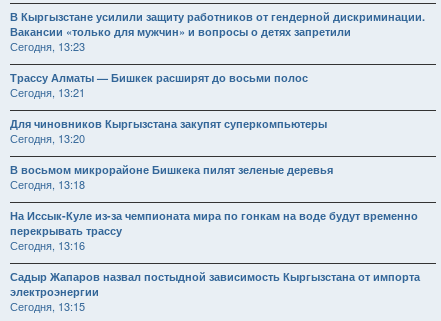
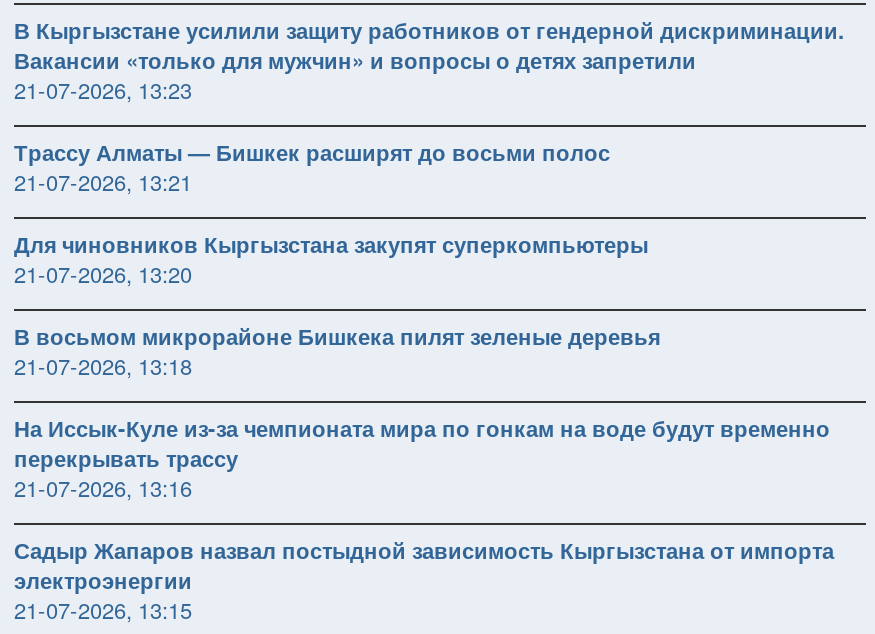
[10,38,85,54] Сегодня, 13:23 -> [14,73,192,105] 21-07-2026, 13:23
[10,84,85,100] Сегодня, 13:21 -> [14,165,192,197] 21-07-2026, 13:21
[10,130,85,146] Сегодня, 13:20 -> [14,257,192,289] 21-07-2026, 13:20
[10,176,85,192] Сегодня, 13:18 -> [14,349,192,381] 21-07-2026, 13:18
[10,237,85,253] Сегодня, 13:16 -> [14,471,192,503] 21-07-2026, 13:16
[10,298,85,314] Сегодня, 13:15 -> [14,593,192,625] 21-07-2026, 13:15

